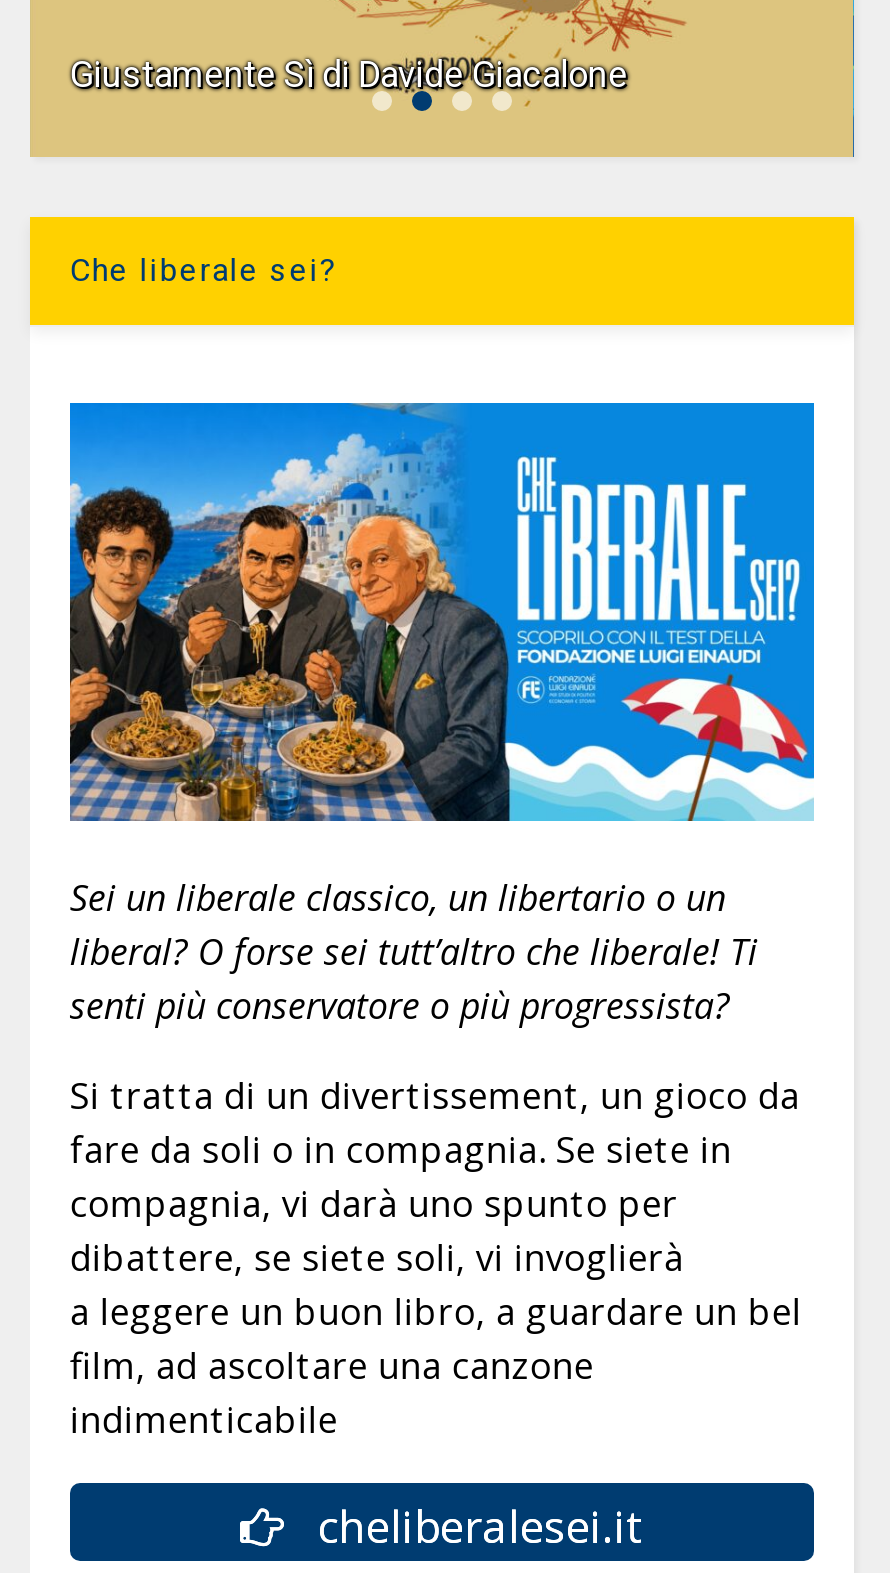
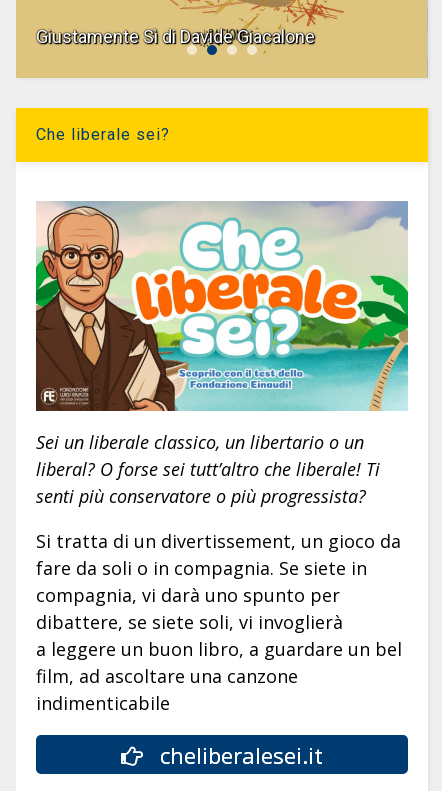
[68,400,816,822] [image] -> [35,201,409,412] [image]

